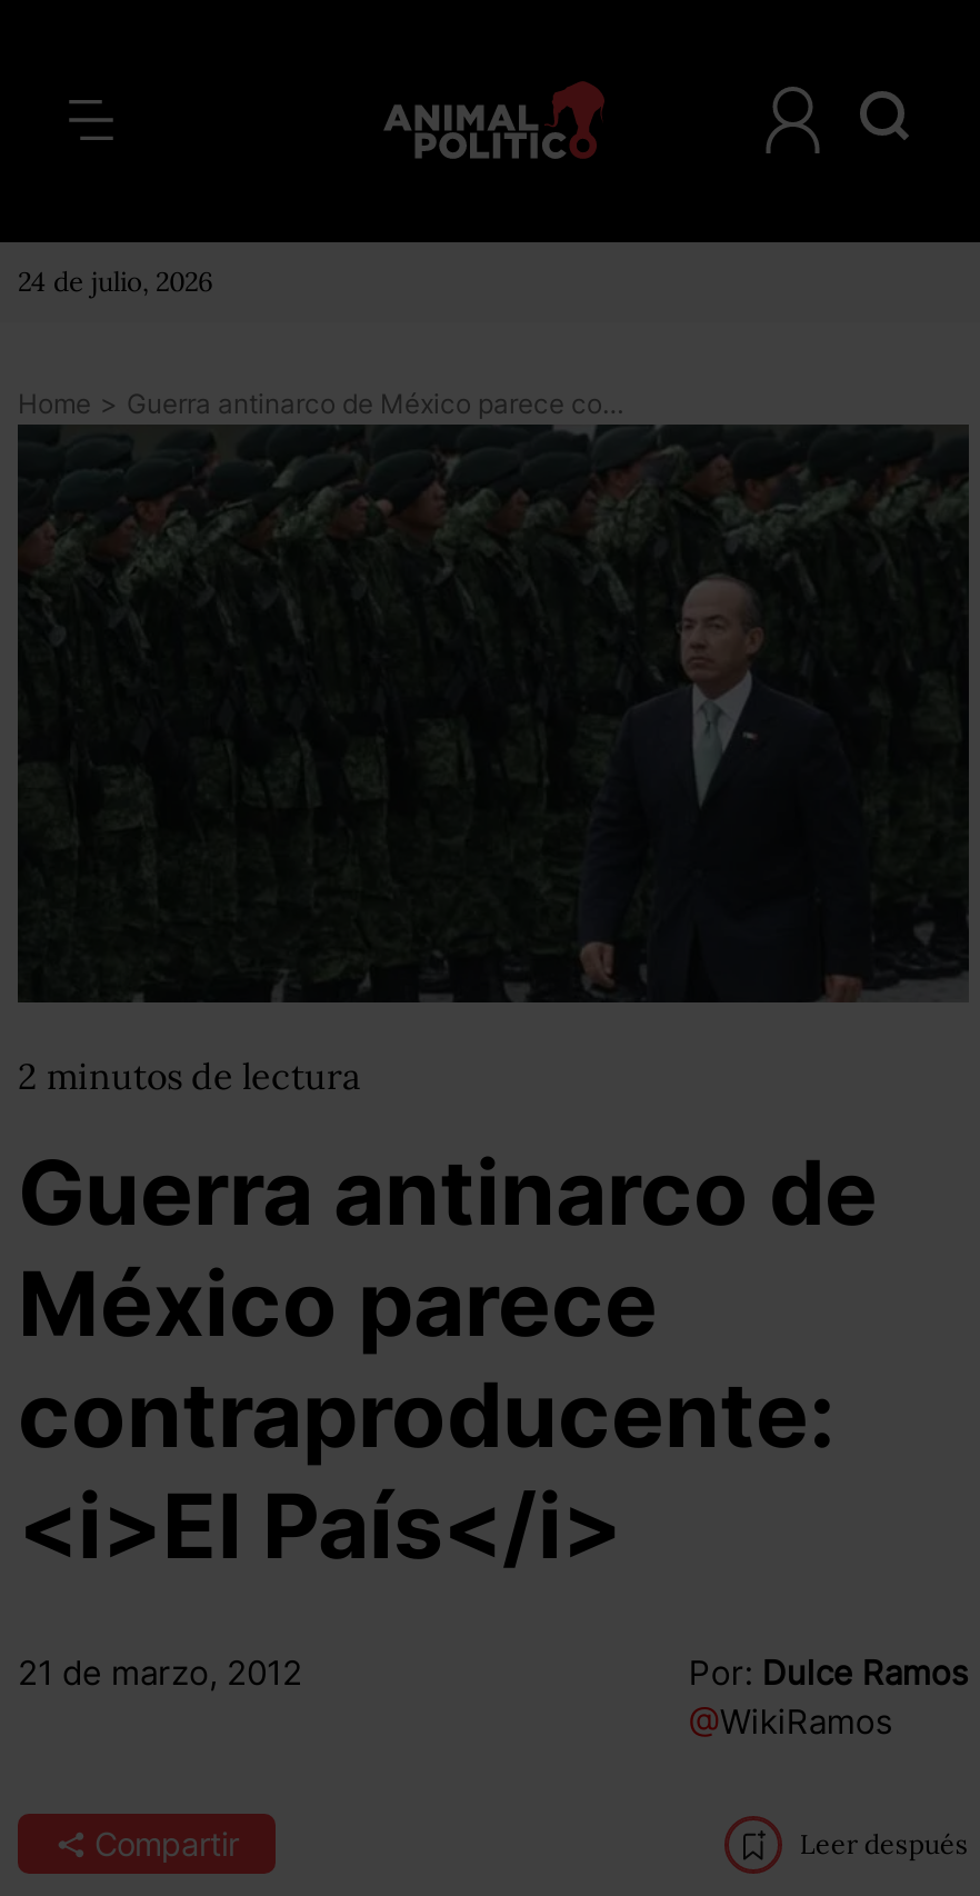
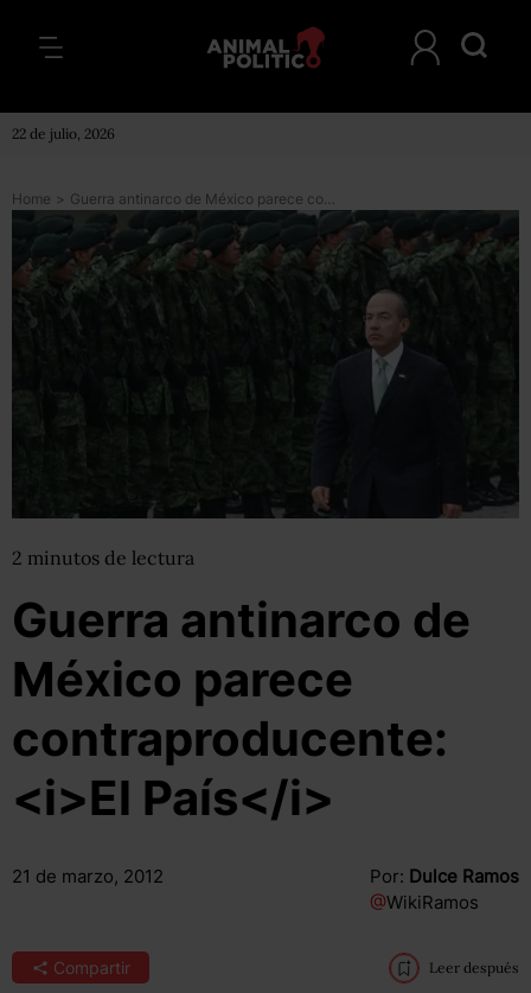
[18,265,213,298] 24 de julio, 2026 -> [12,125,115,142] 22 de julio, 2026

